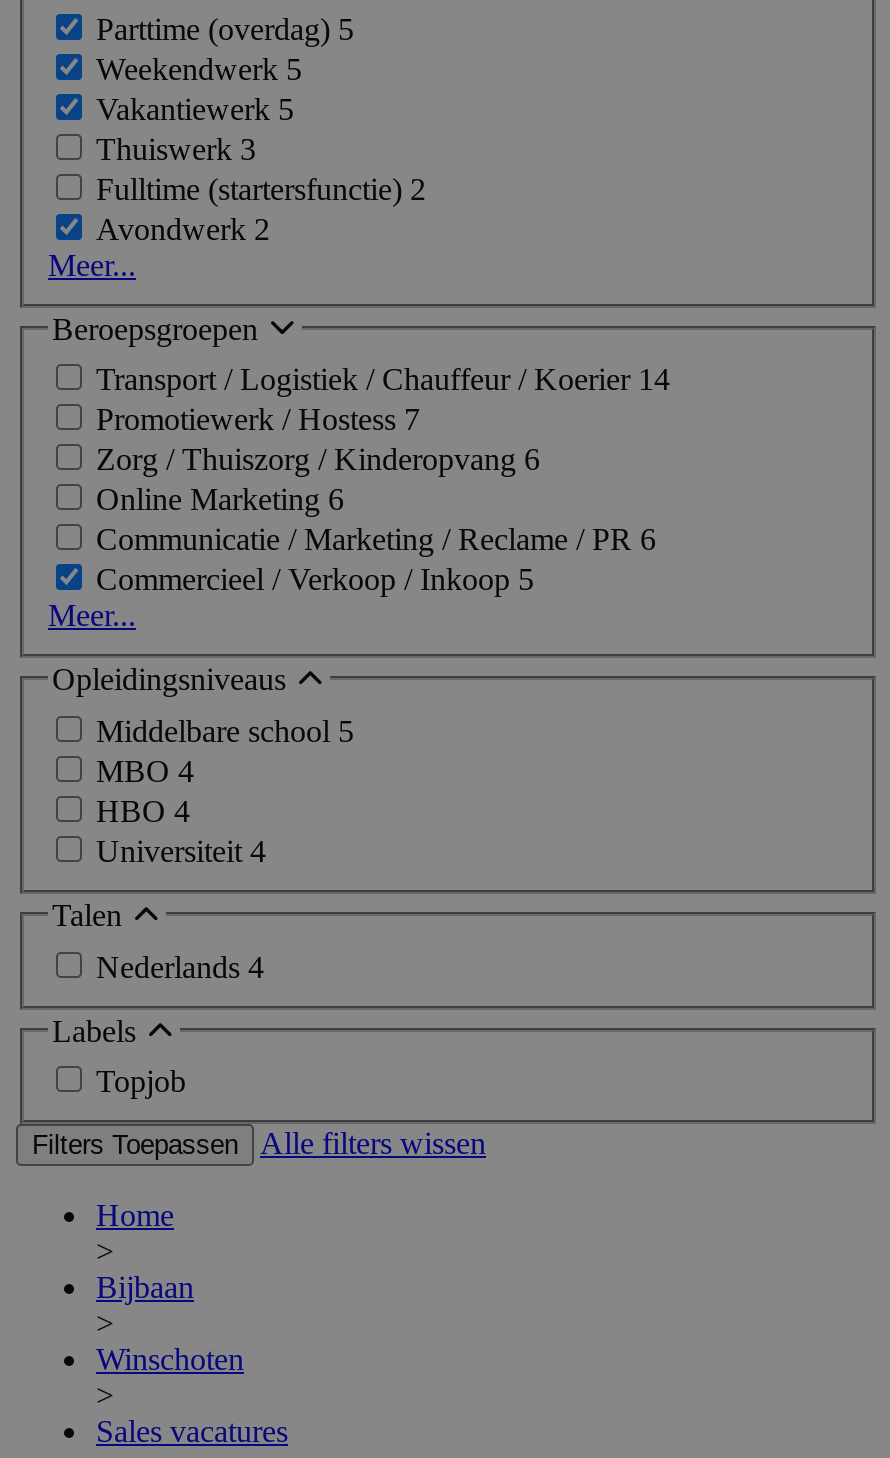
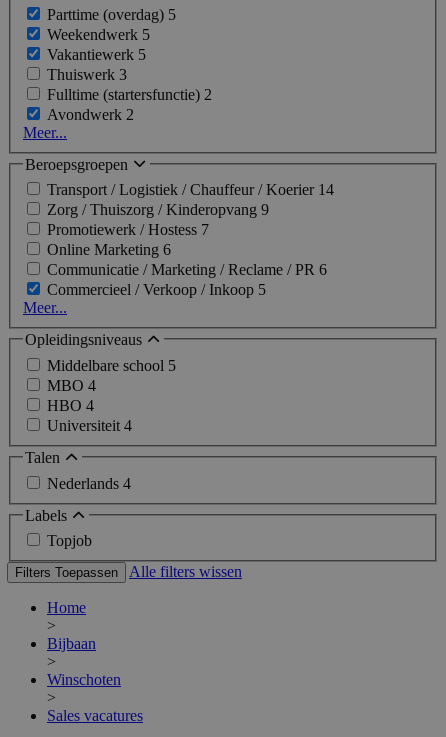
none -> [47,201,269,218] Zorg / Thuiszorg / Kinderopvang 9
moved [96,403,420,437] -> [47,221,209,238]: Promotiewerk / Hostess 7
[96,443,540,477] Zorg / Thuiszorg / Kinderopvang 6 -> none

